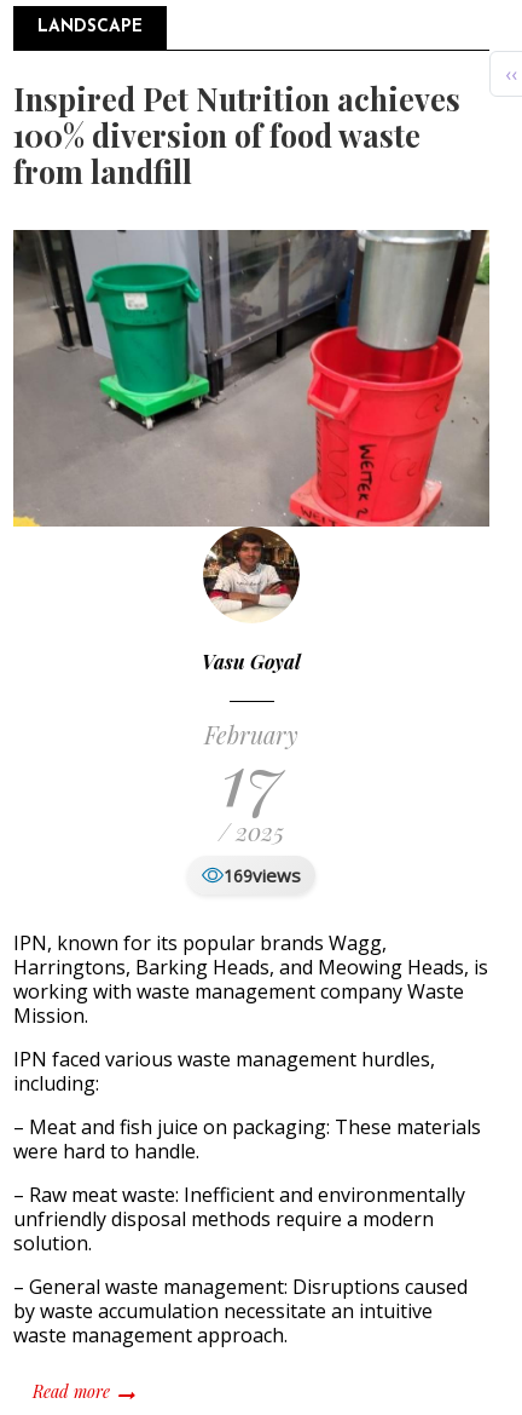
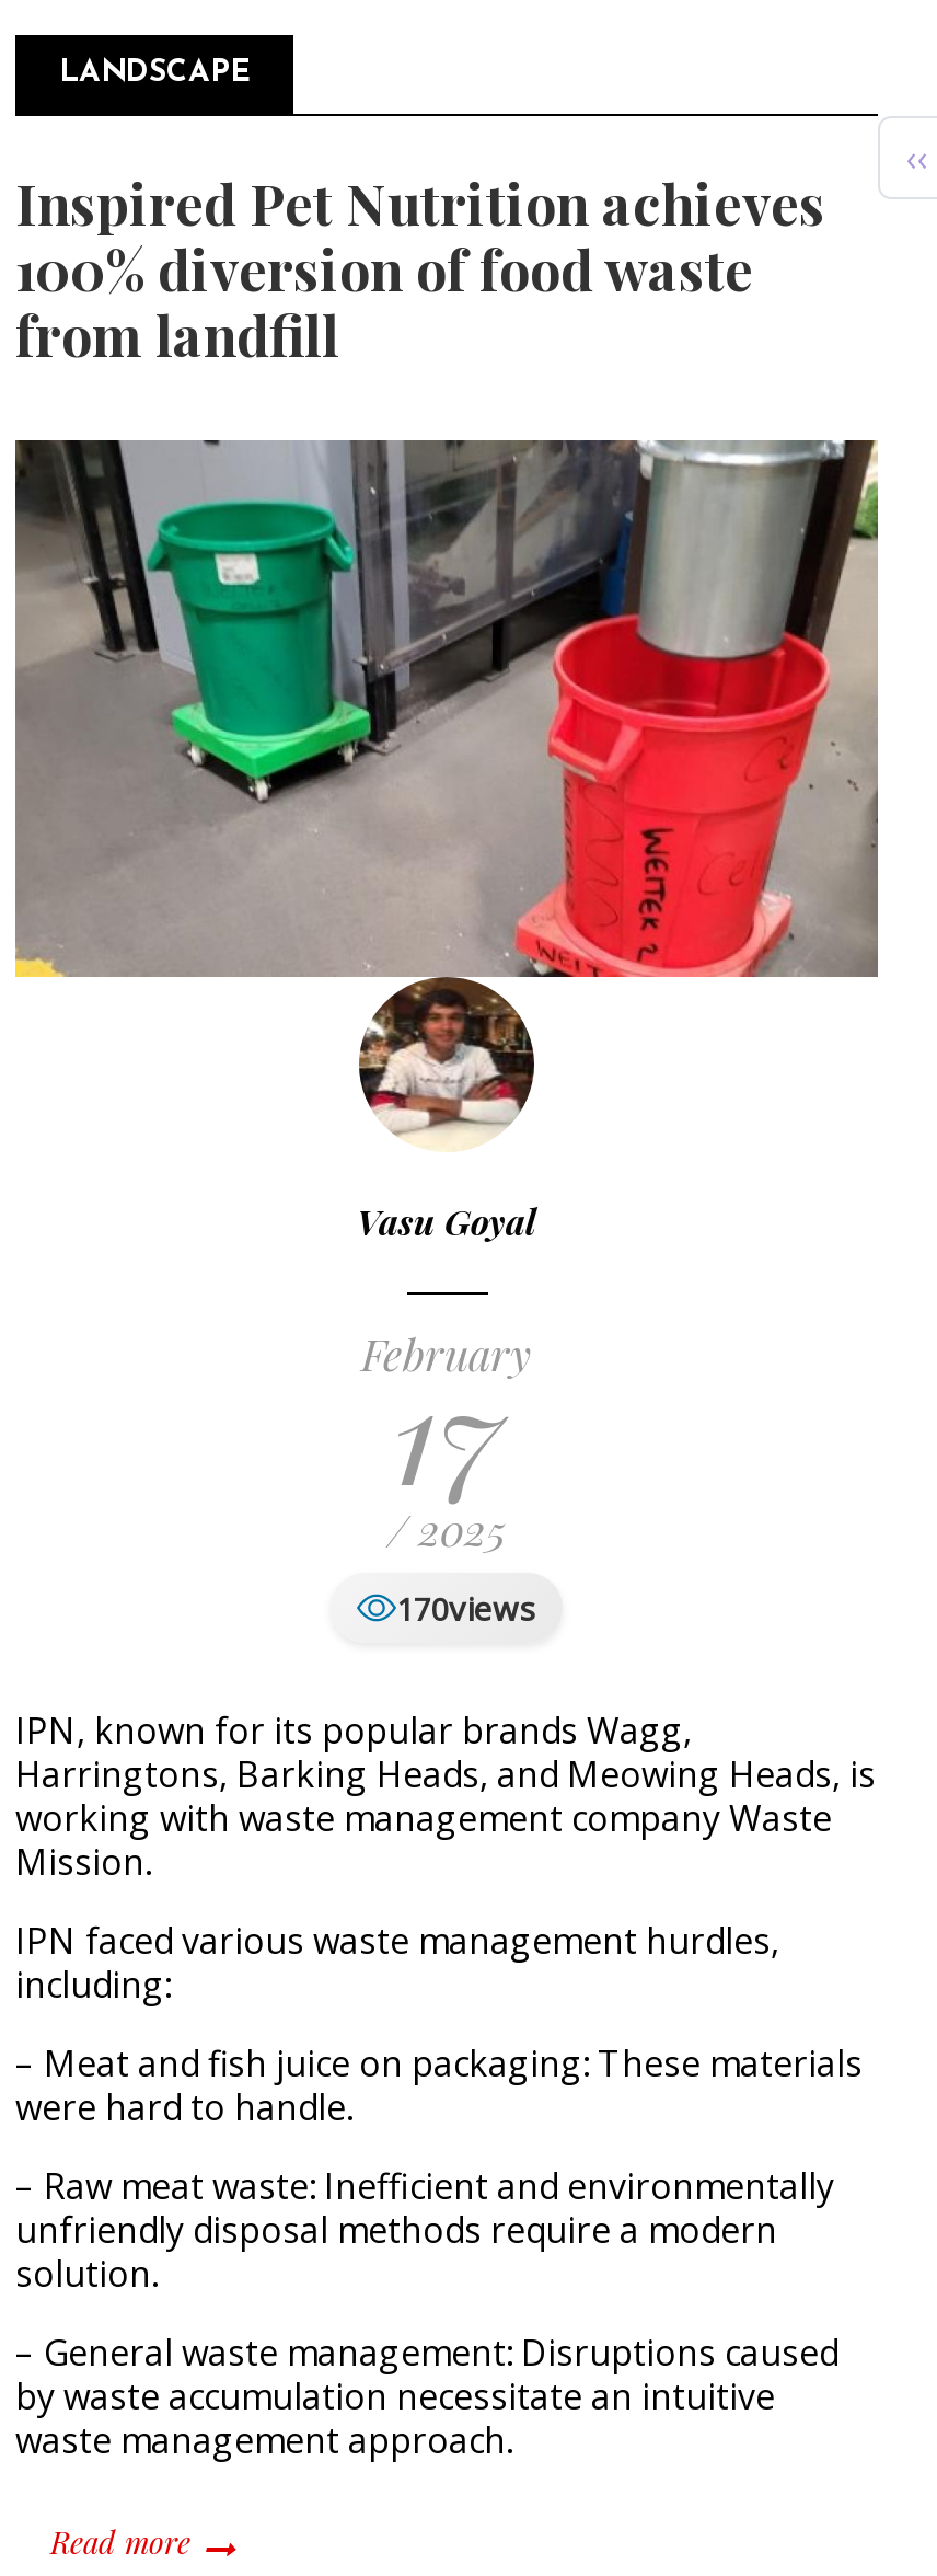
[224,864,301,888] 169views -> [396,1587,536,1631] 170views

